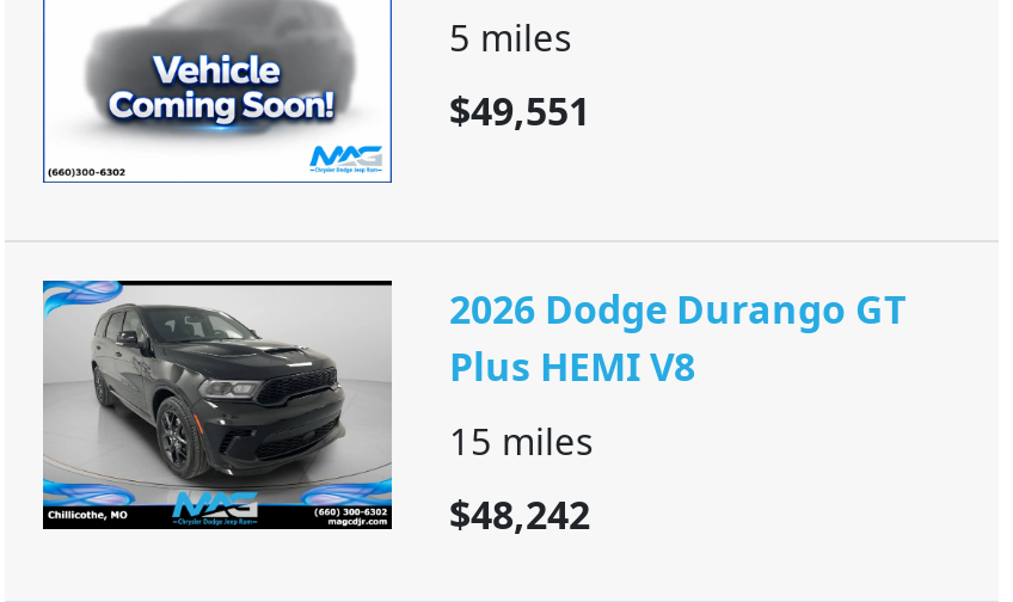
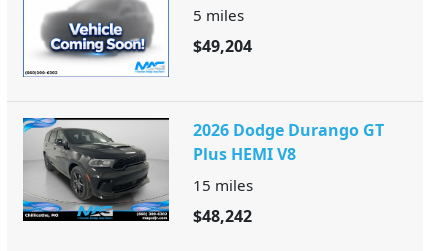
[449,84,590,137] $49,551 -> [193,35,252,57] $49,204

